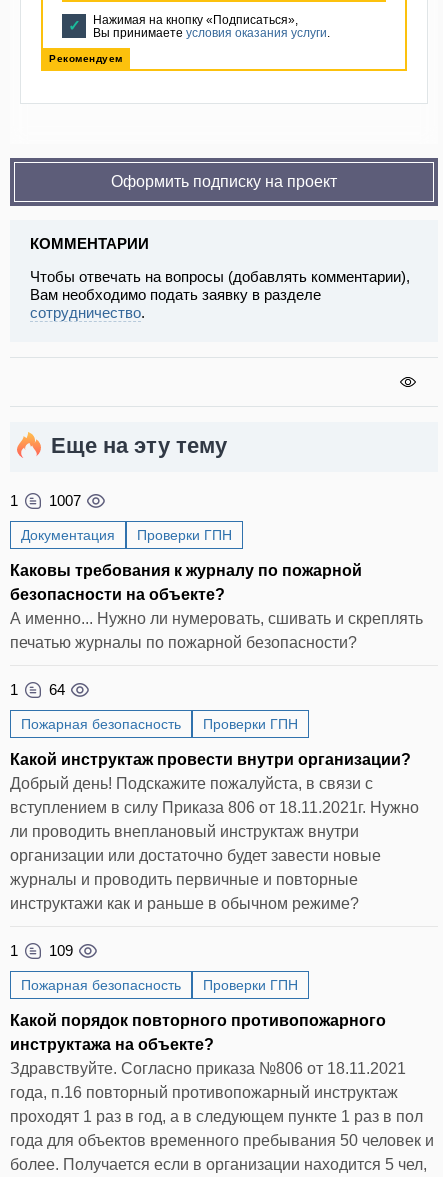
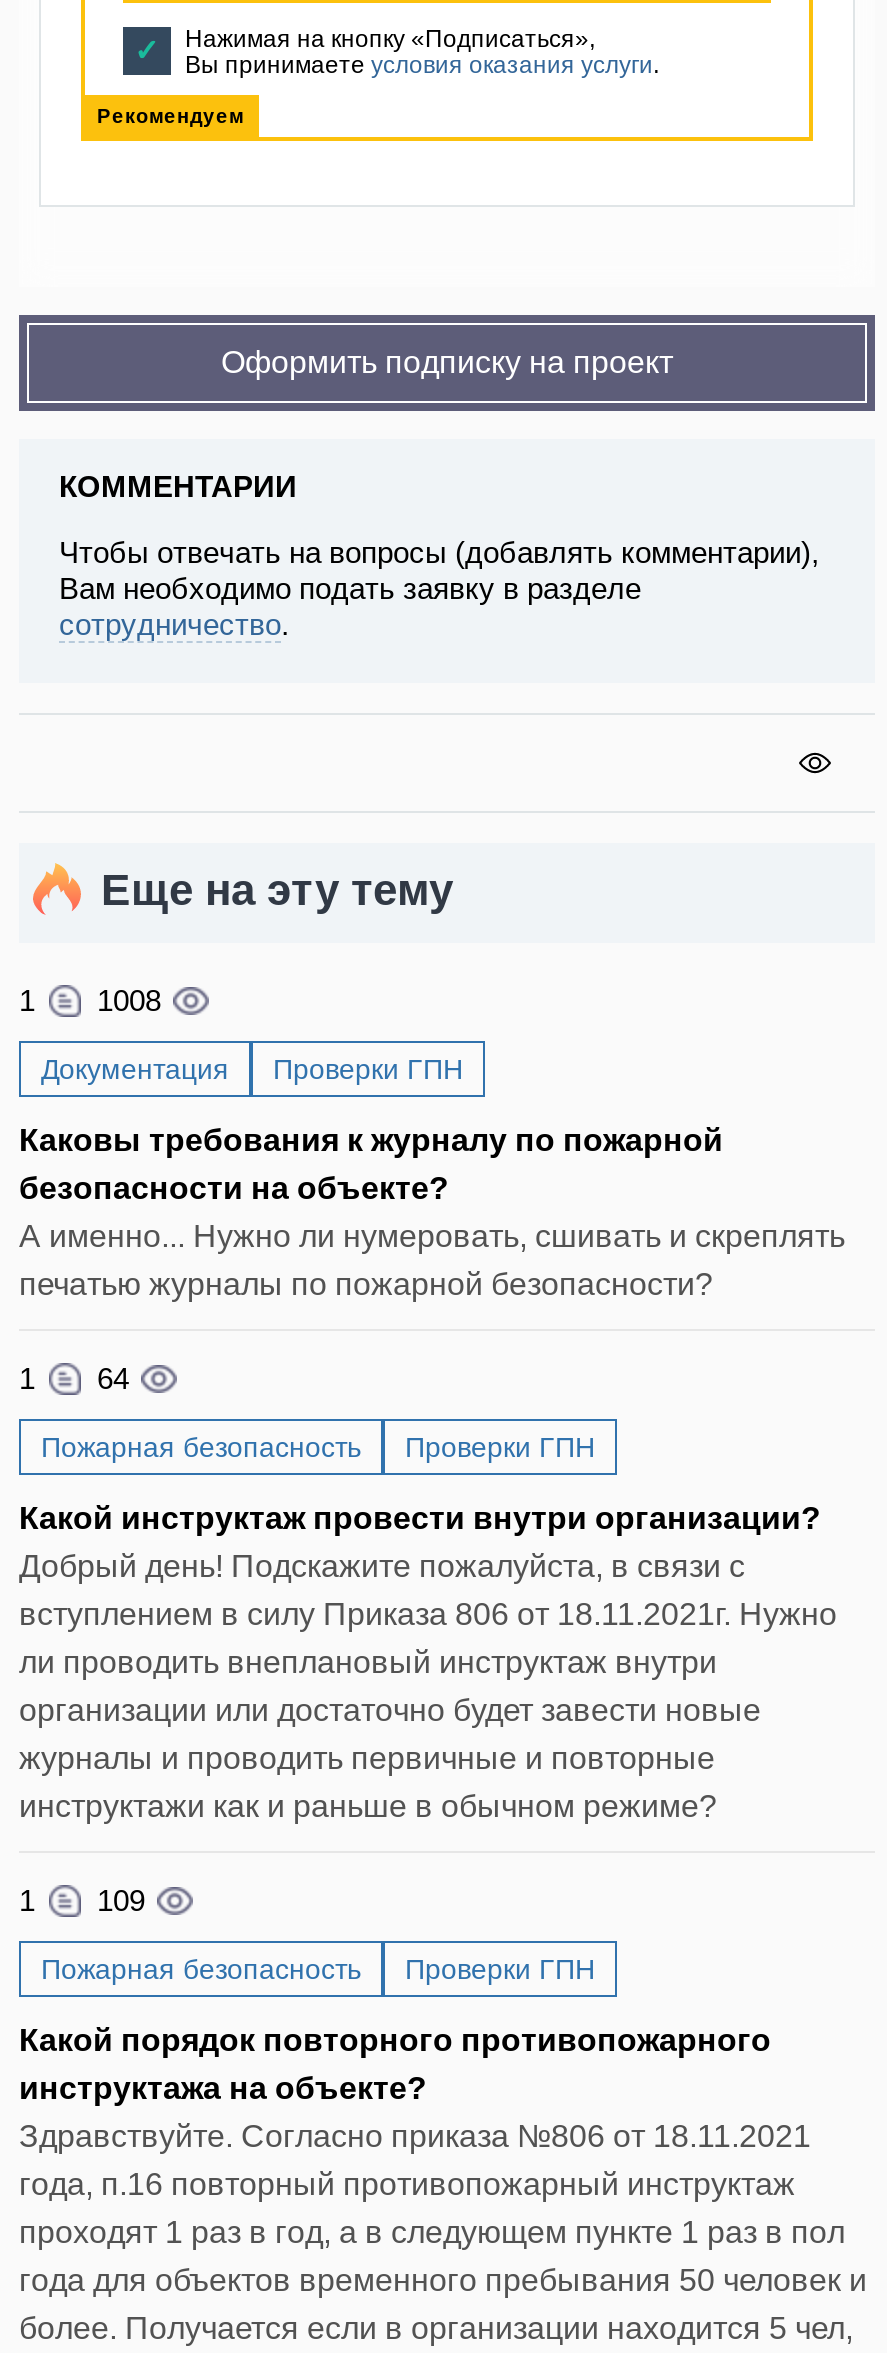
[10,492,81,509] 1 1007 -> [19,982,161,1016] 1 1008

